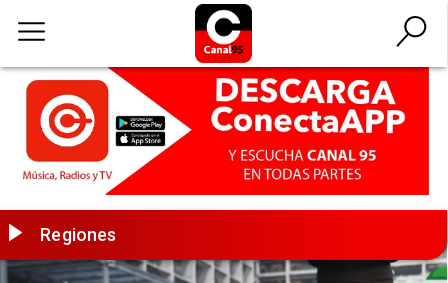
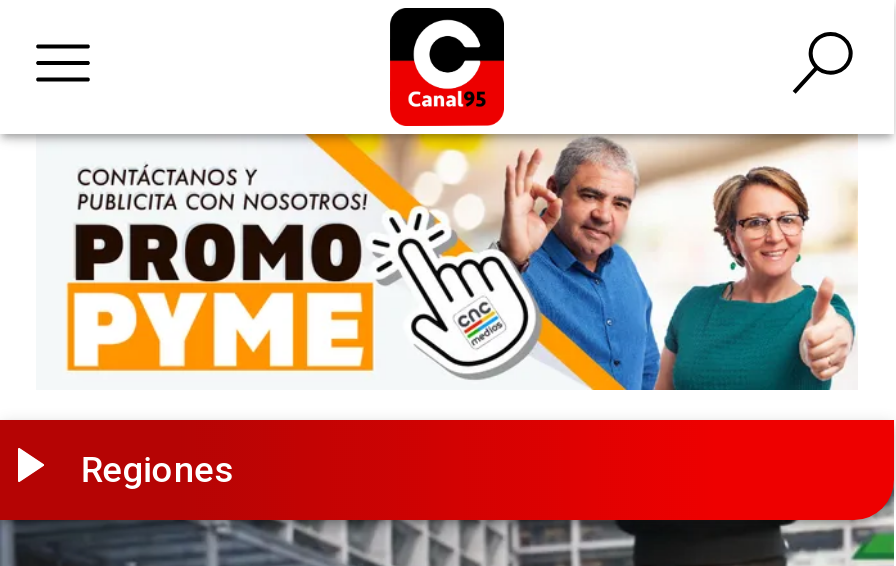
[22,66,430,196] [image] -> [46,132,858,392] [image]

